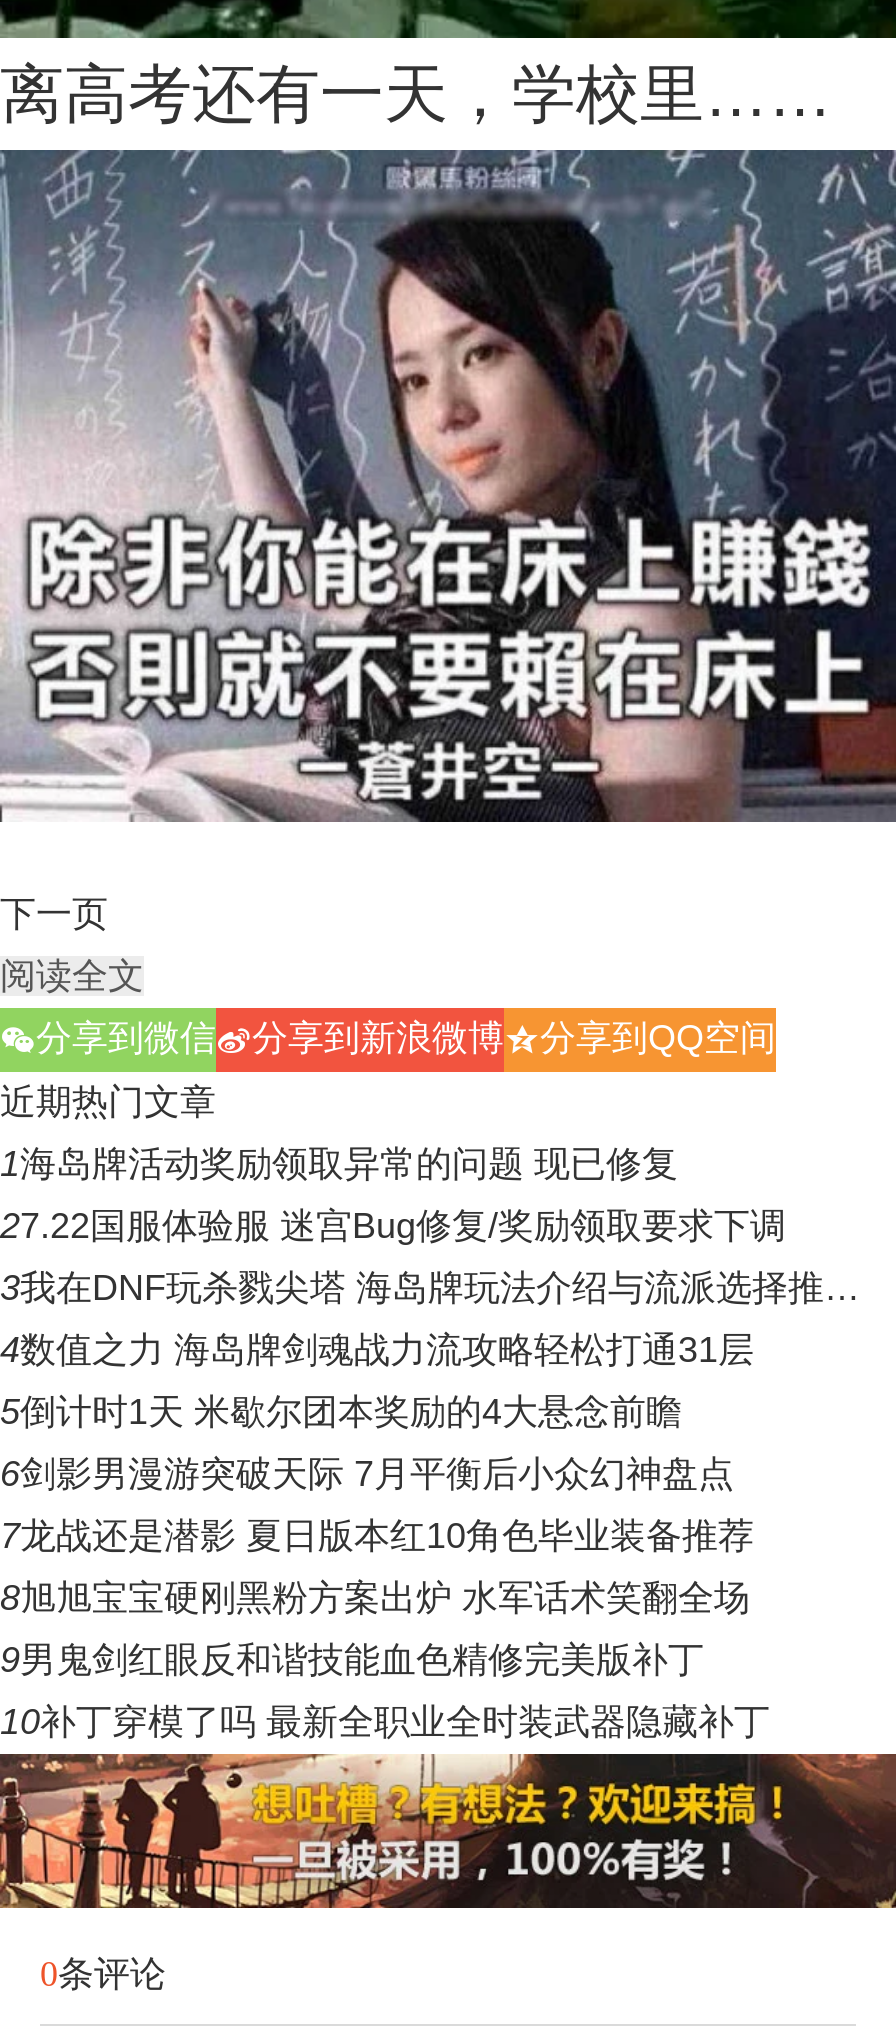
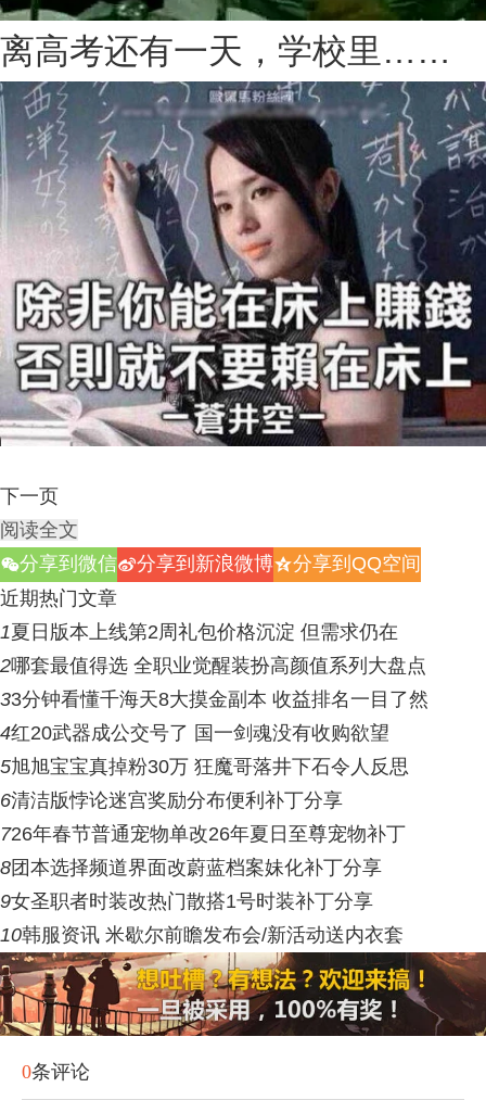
[0,1144,678,1184] 1海岛牌活动奖励领取异常的问题 现已修复 -> [0,621,398,643] 1夏日版本上线第2周礼包价格沉淀 但需求仍在
[0,1206,786,1246] 27.22国服体验服 迷宫Bug修复/奖励领取要求下调 -> [0,655,426,676] 2哪套最值得选 全职业觉醒装扮高颜值系列大盘点
[0,1268,860,1308] 3我在DNF玩杀戮尖塔 海岛牌玩法介绍与流派选择推… -> [0,688,429,710] 33分钟看懂千海天8大摸金副本 收益排名一目了然
[0,1330,754,1370] 4数值之力 海岛牌剑魂战力流攻略轻松打通31层 -> [0,722,389,744] 4红20武器成公交号了 国一剑魂没有收购欲望
[0,1392,682,1432] 5倒计时1天 米歇尔团本奖励的4大悬念前瞻 -> [0,756,409,777] 5旭旭宝宝真掉粉30万 狂魔哥落井下石令人反思
[0,1454,734,1494] 6剑影男漫游突破天际 7月平衡后小众幻神盘点 -> [0,789,343,811] 6清洁版悖论迷宫奖励分布便利补丁分享
[0,1516,754,1556] 7龙战还是潜影 夏日版本红10角色毕业装备推荐 -> [0,823,406,845] 726年春节普通宠物单改26年夏日至尊宠物补丁
[0,1578,750,1618] 8旭旭宝宝硬刚黑粉方案出炉 水军话术笑翻全场 -> [0,857,382,878] 8团本选择频道界面改蔚蓝档案妹化补丁分享
[0,1640,704,1680] 9男鬼剑红眼反和谐技能血色精修完美版补丁 -> [0,890,373,912] 9女圣职者时装改热门散搭1号时装补丁分享
[0,1702,770,1742] 10补丁穿模了吗 最新全职业全时装武器隐藏补丁 -> [0,924,404,946] 10韩服资讯 米歇尔前瞻发布会/新活动送内衣套

